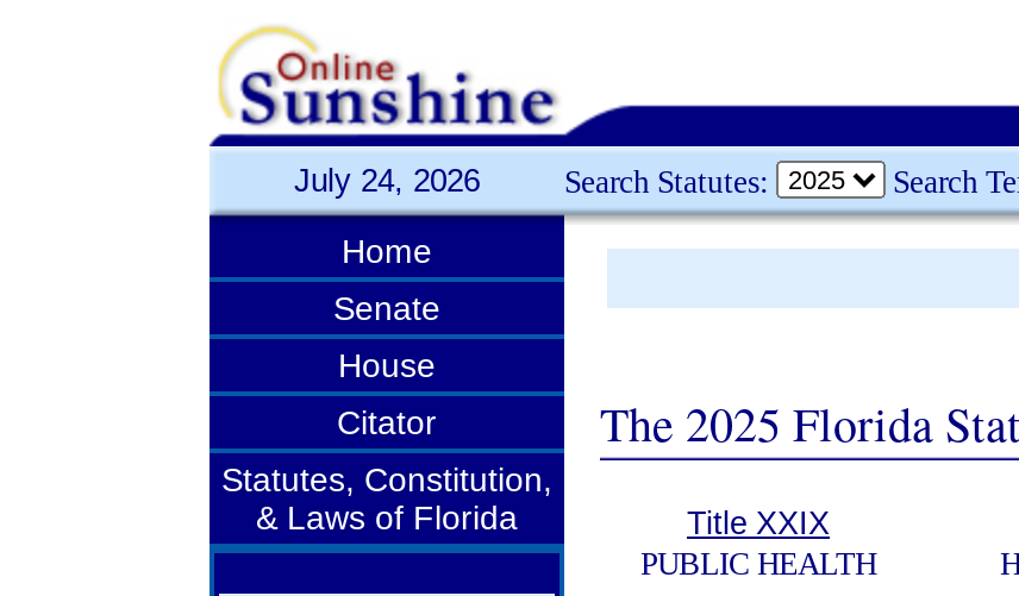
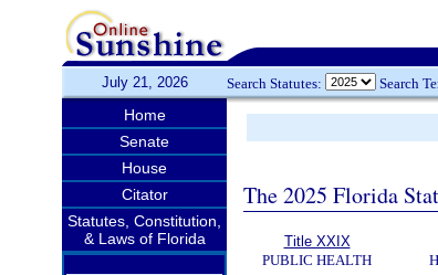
[294,163,480,199] July 24, 2026 -> [101,74,187,91] July 21, 2026

